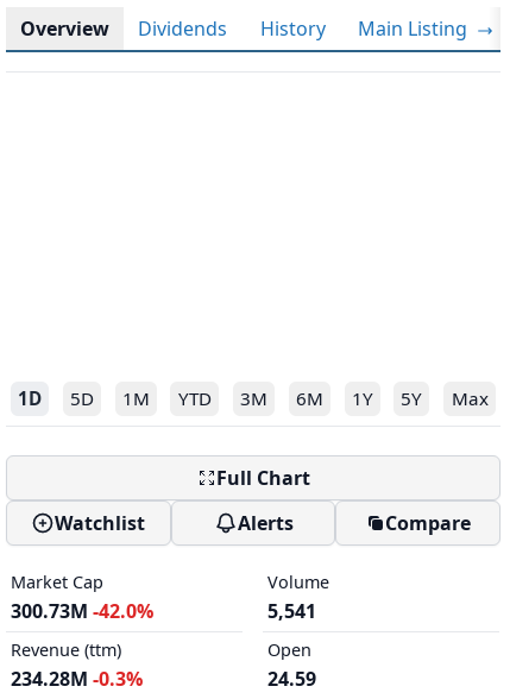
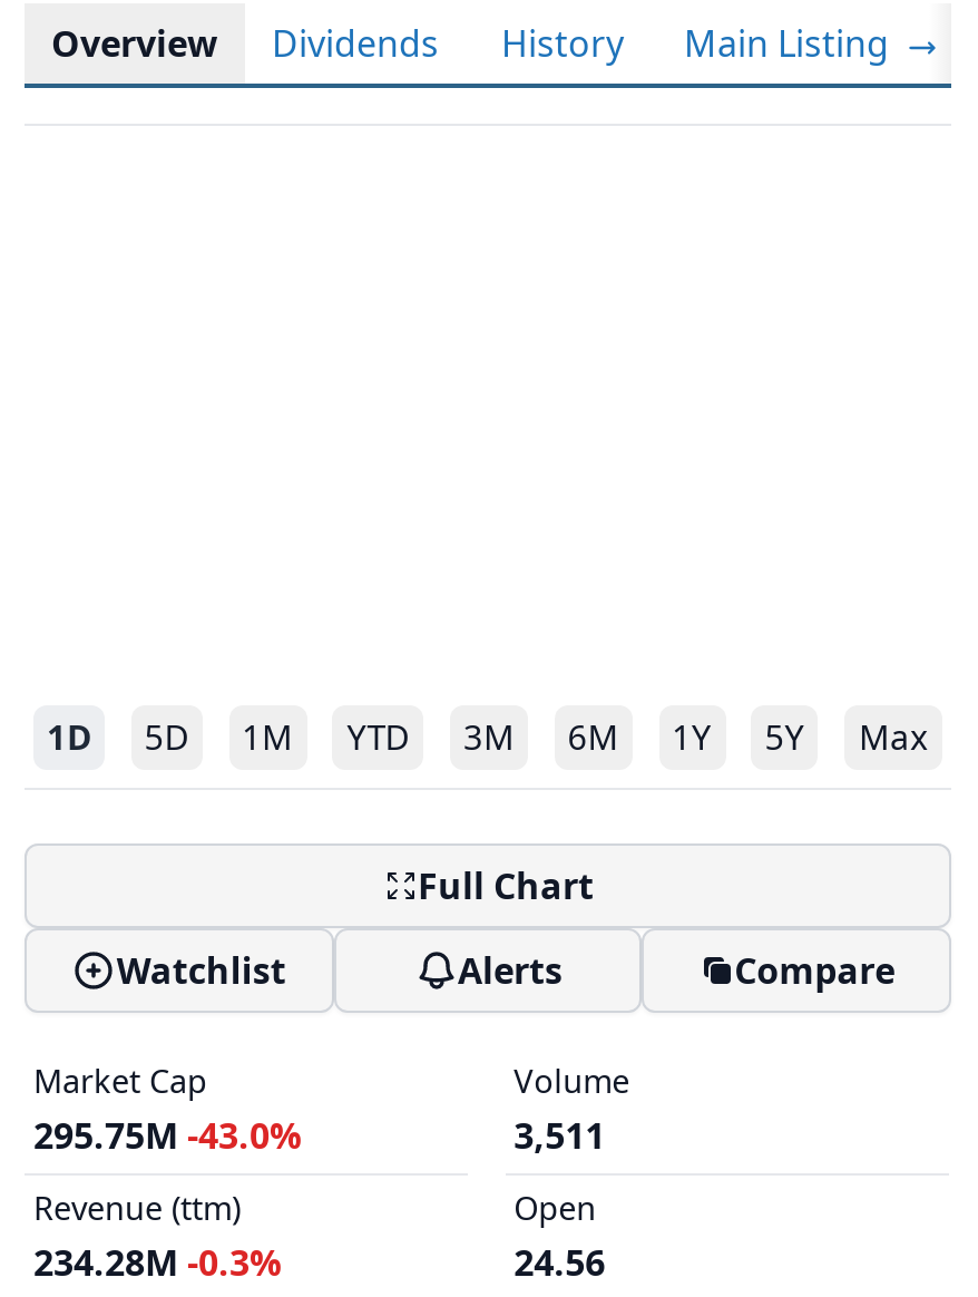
[11,598,153,624] 300.73M -42.0% -> [33,1111,301,1160] 295.75M -43.0%
[267,598,316,624] 5,541 -> [514,1111,605,1160] 3,511
[267,666,316,692] 24.59 -> [514,1238,605,1287] 24.56

